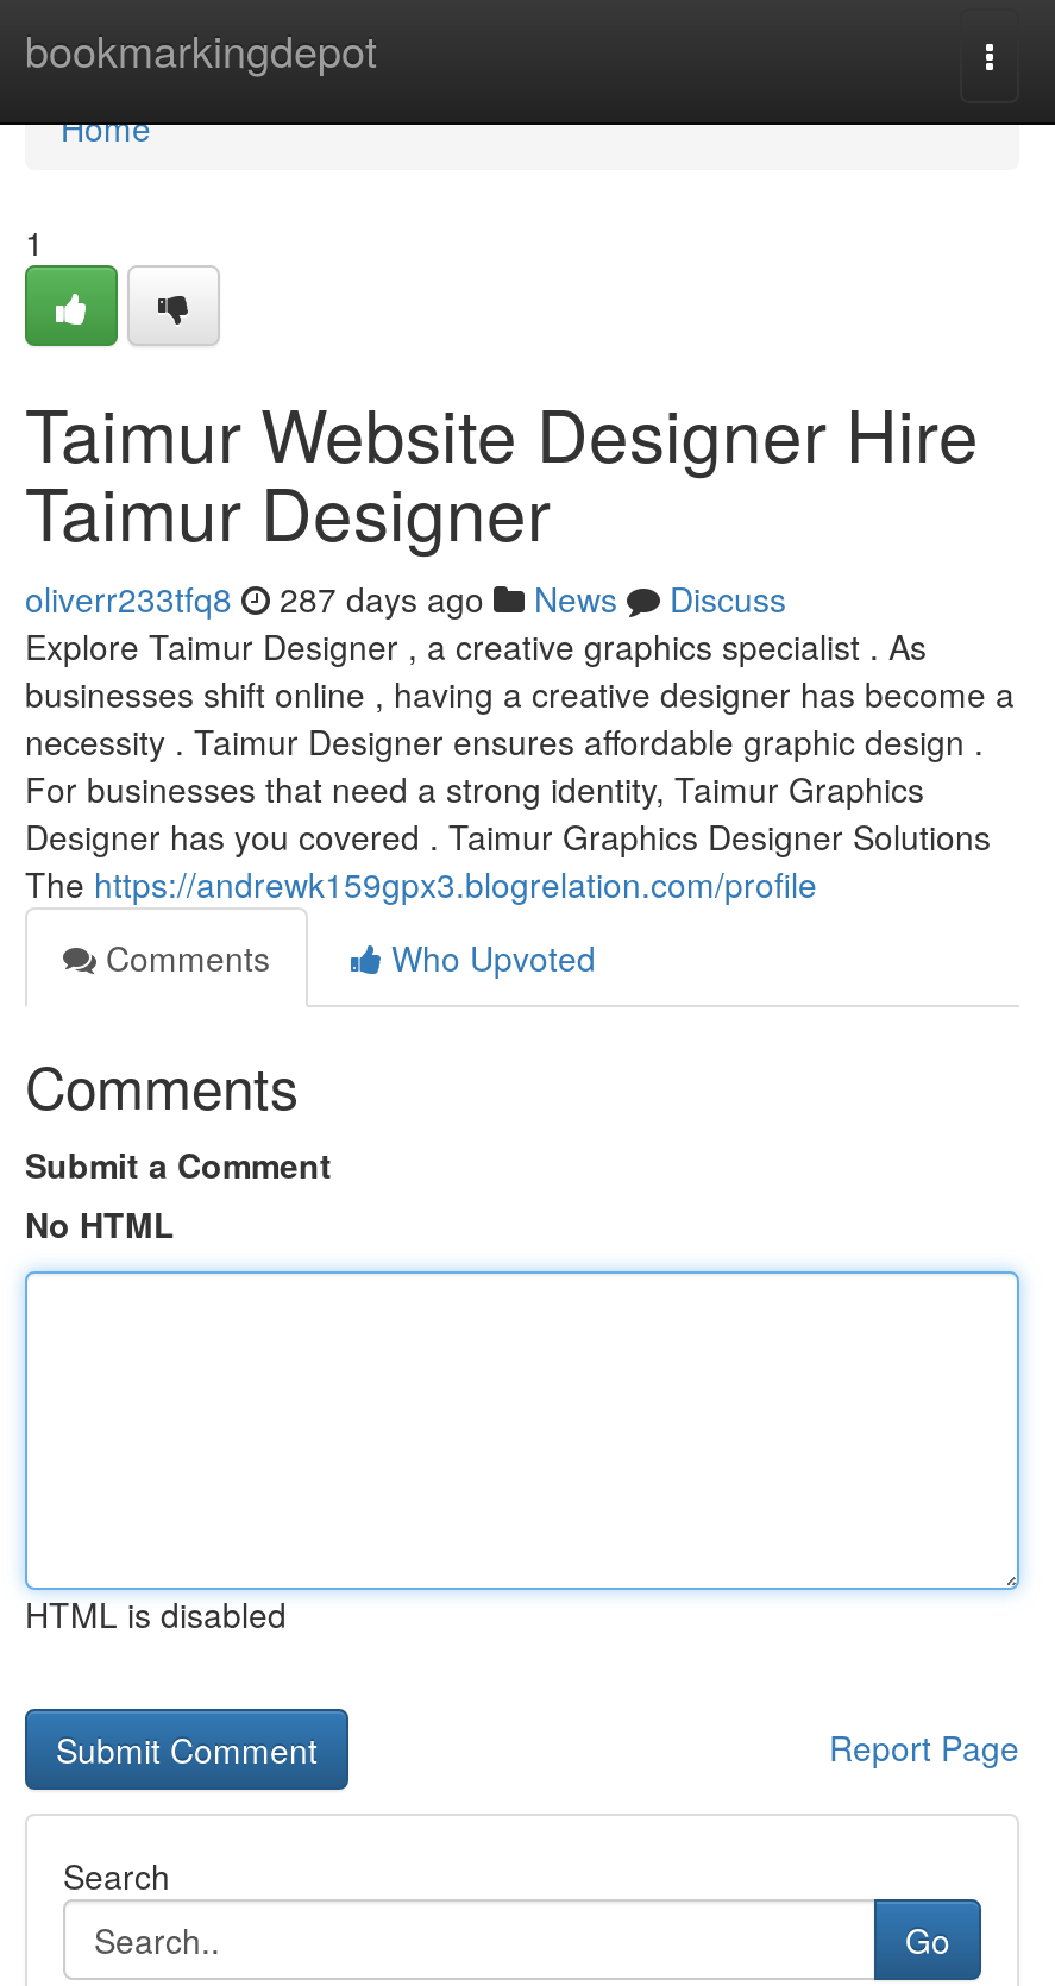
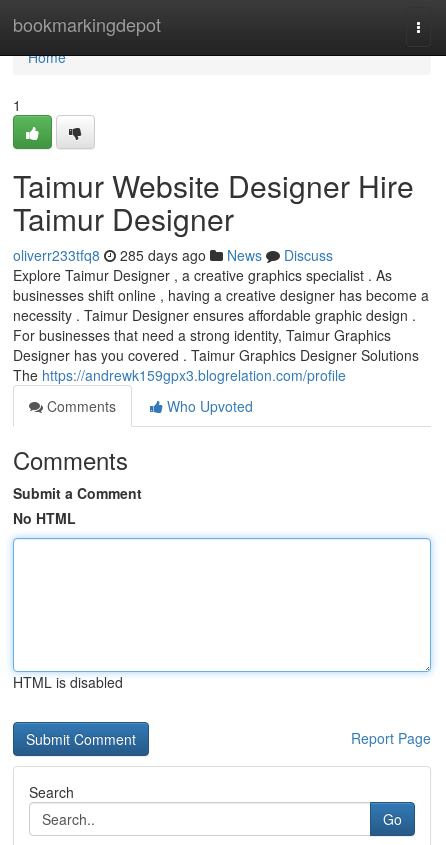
[25,574,786,622] oliverr233tfq8 287 days ago News Discuss -> [13,245,333,265] oliverr233tfq8 285 days ago News Discuss

